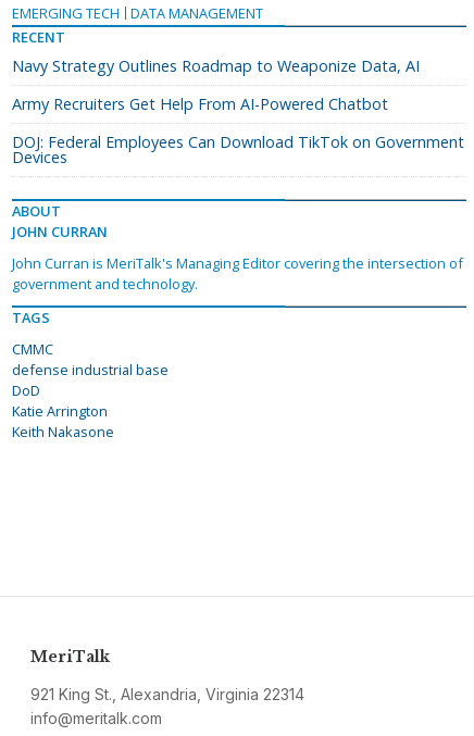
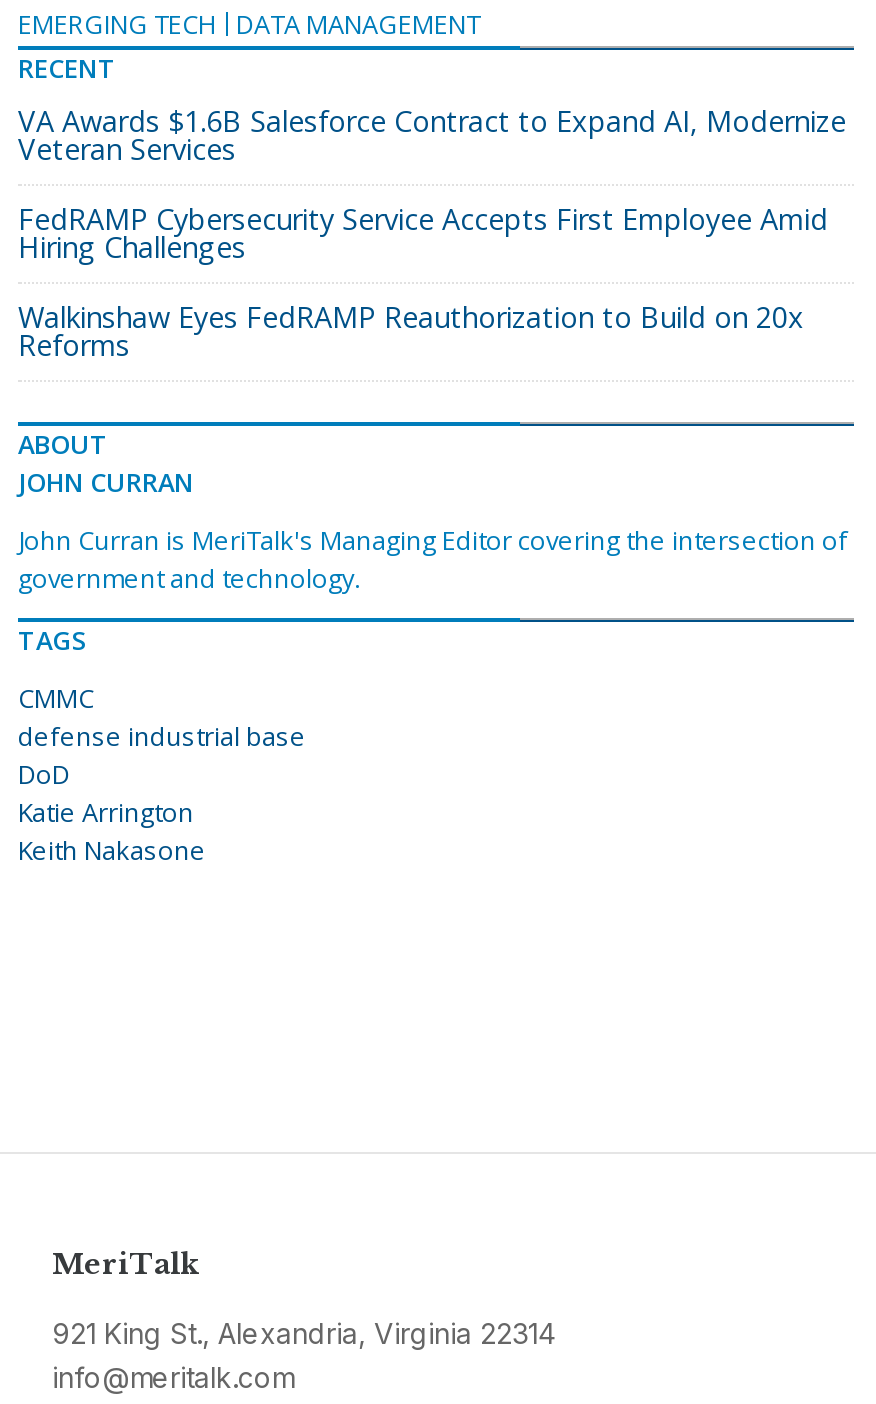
[12,55,420,76] Navy Strategy Outlines Roadmap to Weaponize Data, AI -> [18,101,846,167] VA Awards $1.6B Salesforce Contract to Expand AI, Modernize | Veteran Services
[12,93,388,114] Army Recruiters Get Help From AI-Powered Chatbot -> [18,199,828,265] FedRAMP Cybersecurity Service Accepts First Employee Amid | Hiring Challenges
[12,131,464,167] DOJ: Federal Employees Can Download TikTok on Government | Devices -> [18,297,804,363] Walkinshaw Eyes FedRAMP Reauthorization to Build on 20x | Reforms

